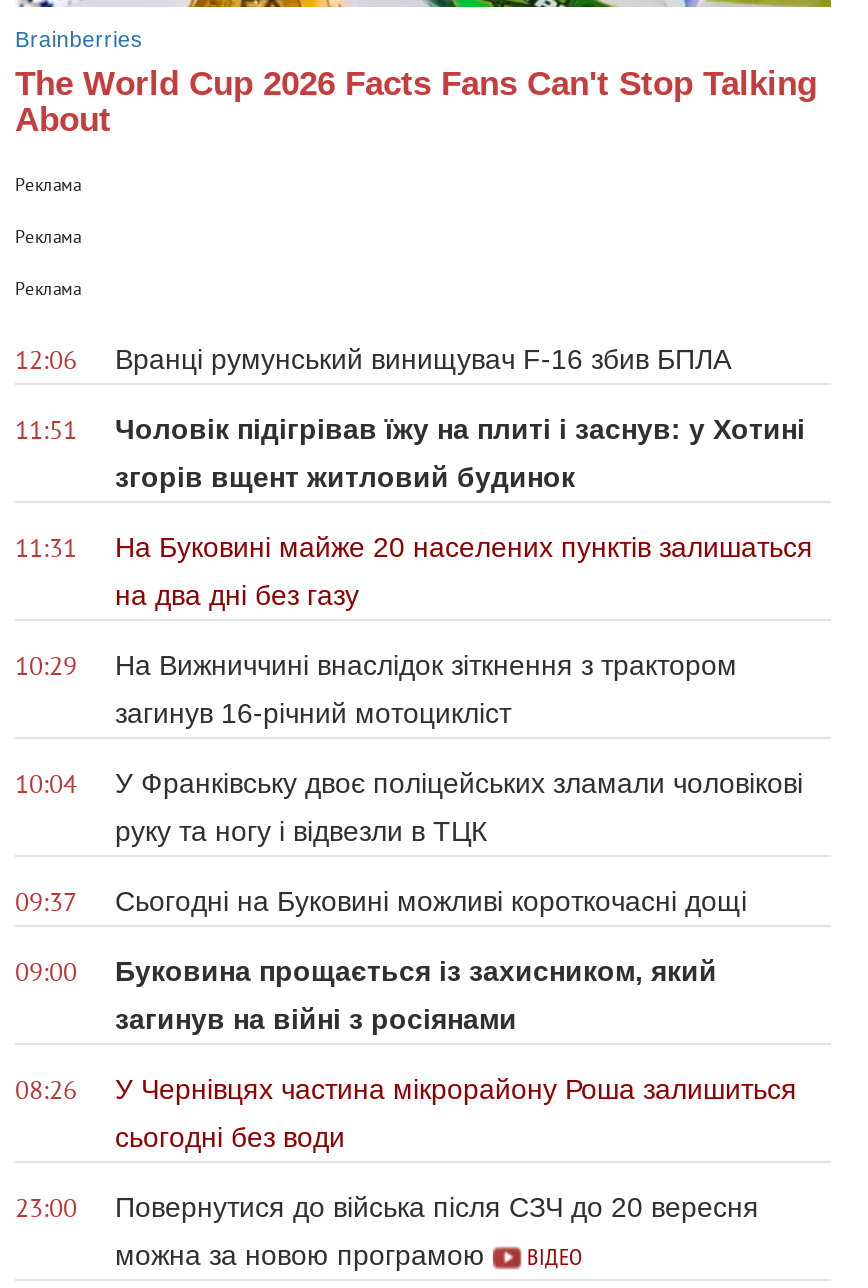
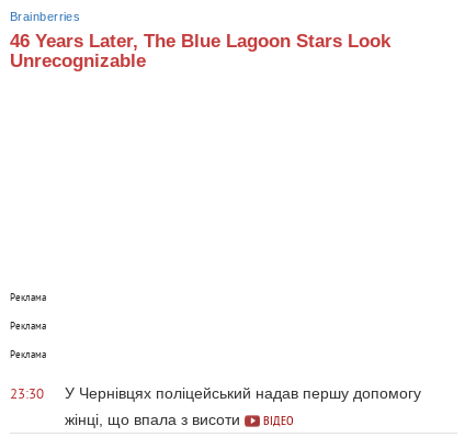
[15,65,817,139] The World Cup 2026 Facts Fans Can't Stop Talking | About -> [10,31,390,72] 46 Years Later, The Blue Lagoon Stars Look | Unrecognizable
moved [15,175,81,301] -> [10,292,46,361]: Реклама | Реклама | Реклама
[15,343,813,1271] 12:06 | Вранці румунський винищувач F-16 збив БПЛА | 11:51 | Чоловік підігрівав їжу на плиті і заснув: у Хотині | згорів вщент житловий будинок | 11:31 | На Буковині майже 20 населених пунктів залишаться | на два дні без газу | 10:29 | На Вижниччині внаслідок зіткнення з трактором | загинув 16-річний мотоцикліст | 10:04 | У Франківську двоє поліцейських зламали чоловікові | руку та ногу і відвезли в ТЦК | 09:37 | Сьогодні на Буковині можливі короткочасні дощі | 09:00 | Буковина прощається із захисником, який | загинув на війні з росіянами | 08:26 | У Чернівцях частина мікрорайону Роша залишиться | сьогодні без води | 23:00 | Повернутися до війська після СЗЧ до 20 вересня | можна за новою програмою -> [10,384,421,428] 23:30 | У Чернівцях поліцейський надав першу допомогу | жінці, що впала з висоти

